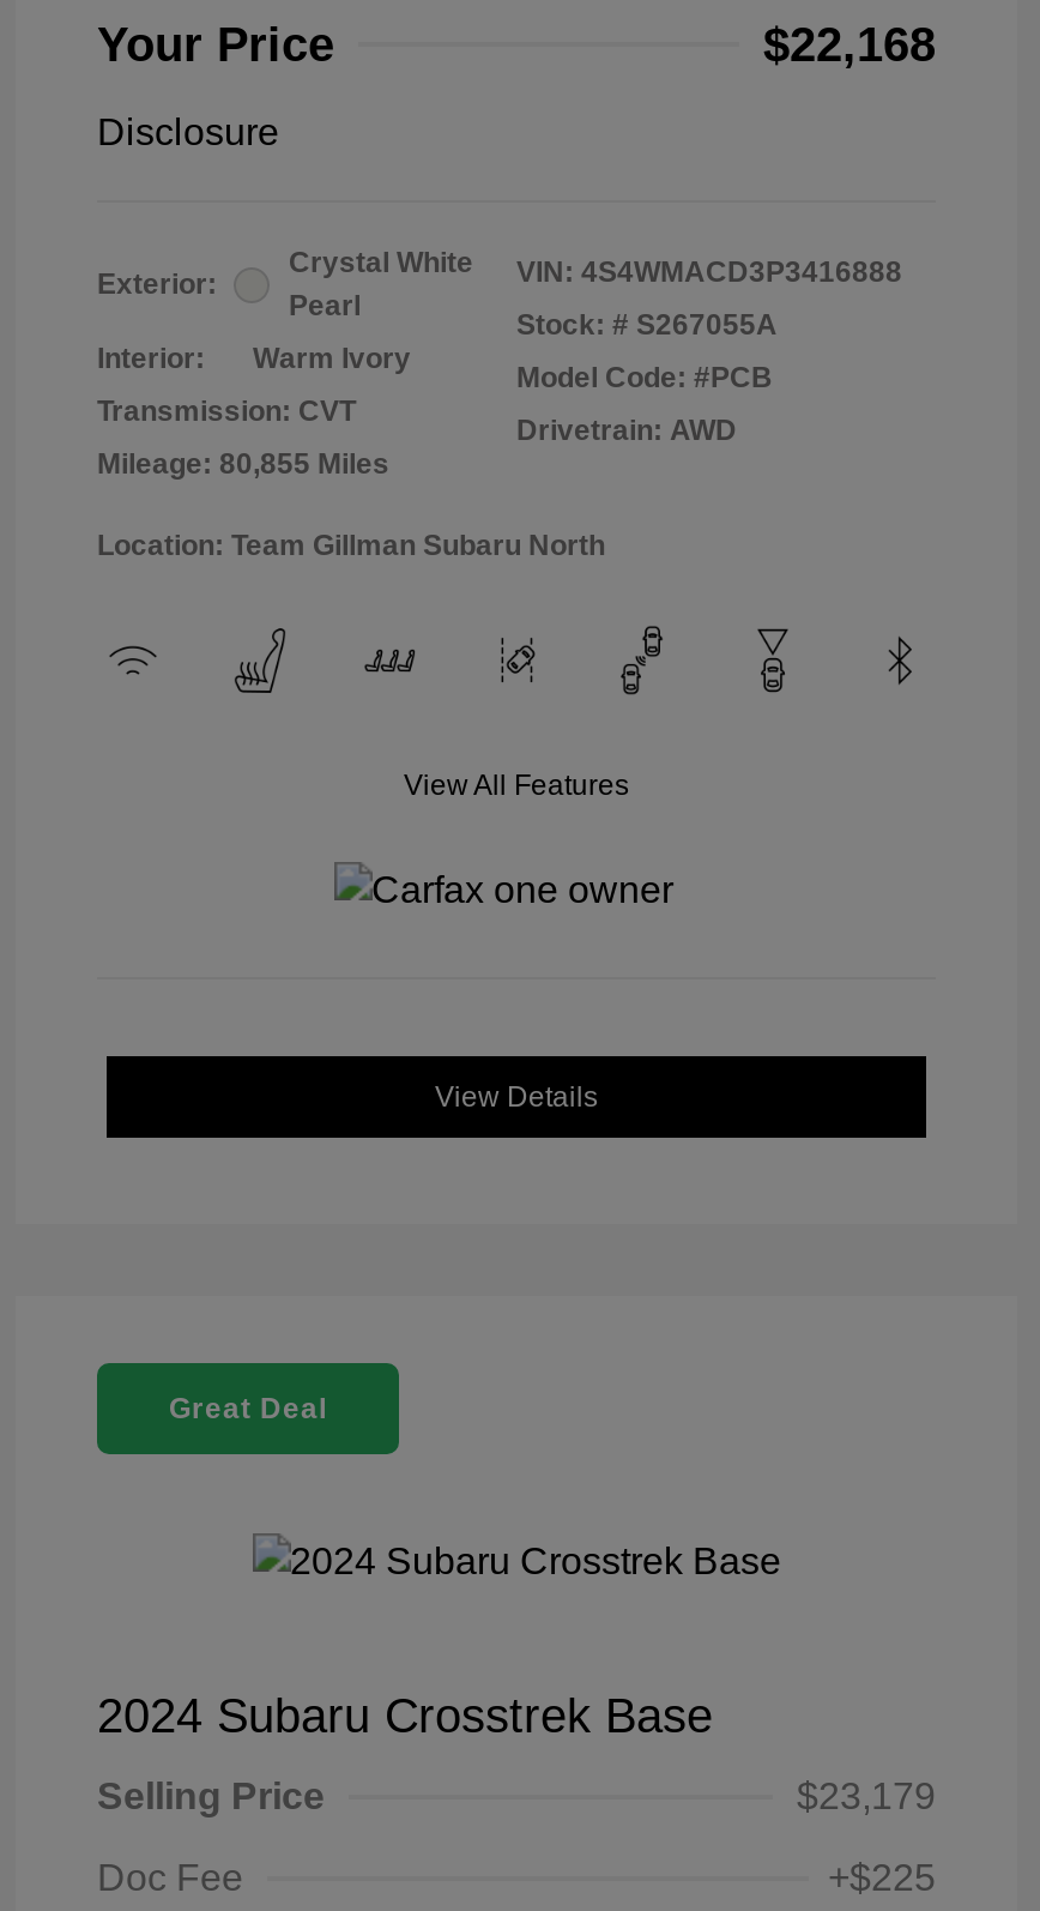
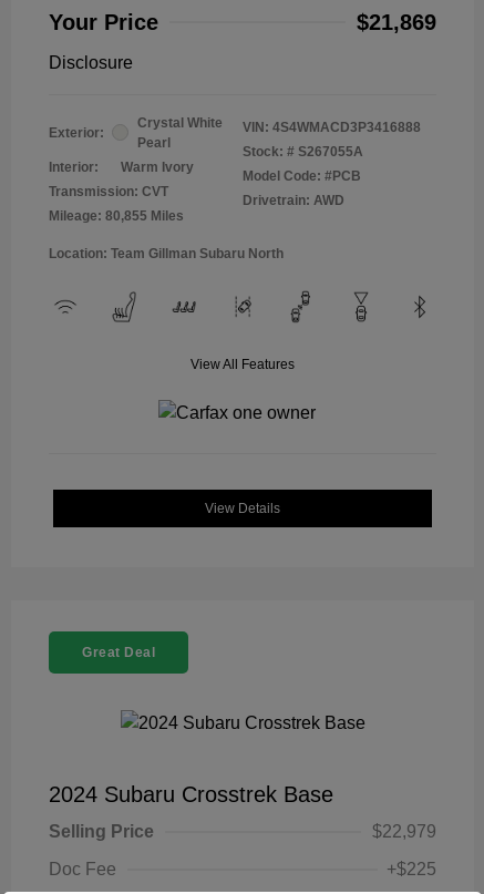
[763,18,936,70] $22,168 -> [357,10,436,34] $21,869
[797,1774,936,1815] $23,179 -> [372,821,436,840] $22,979

